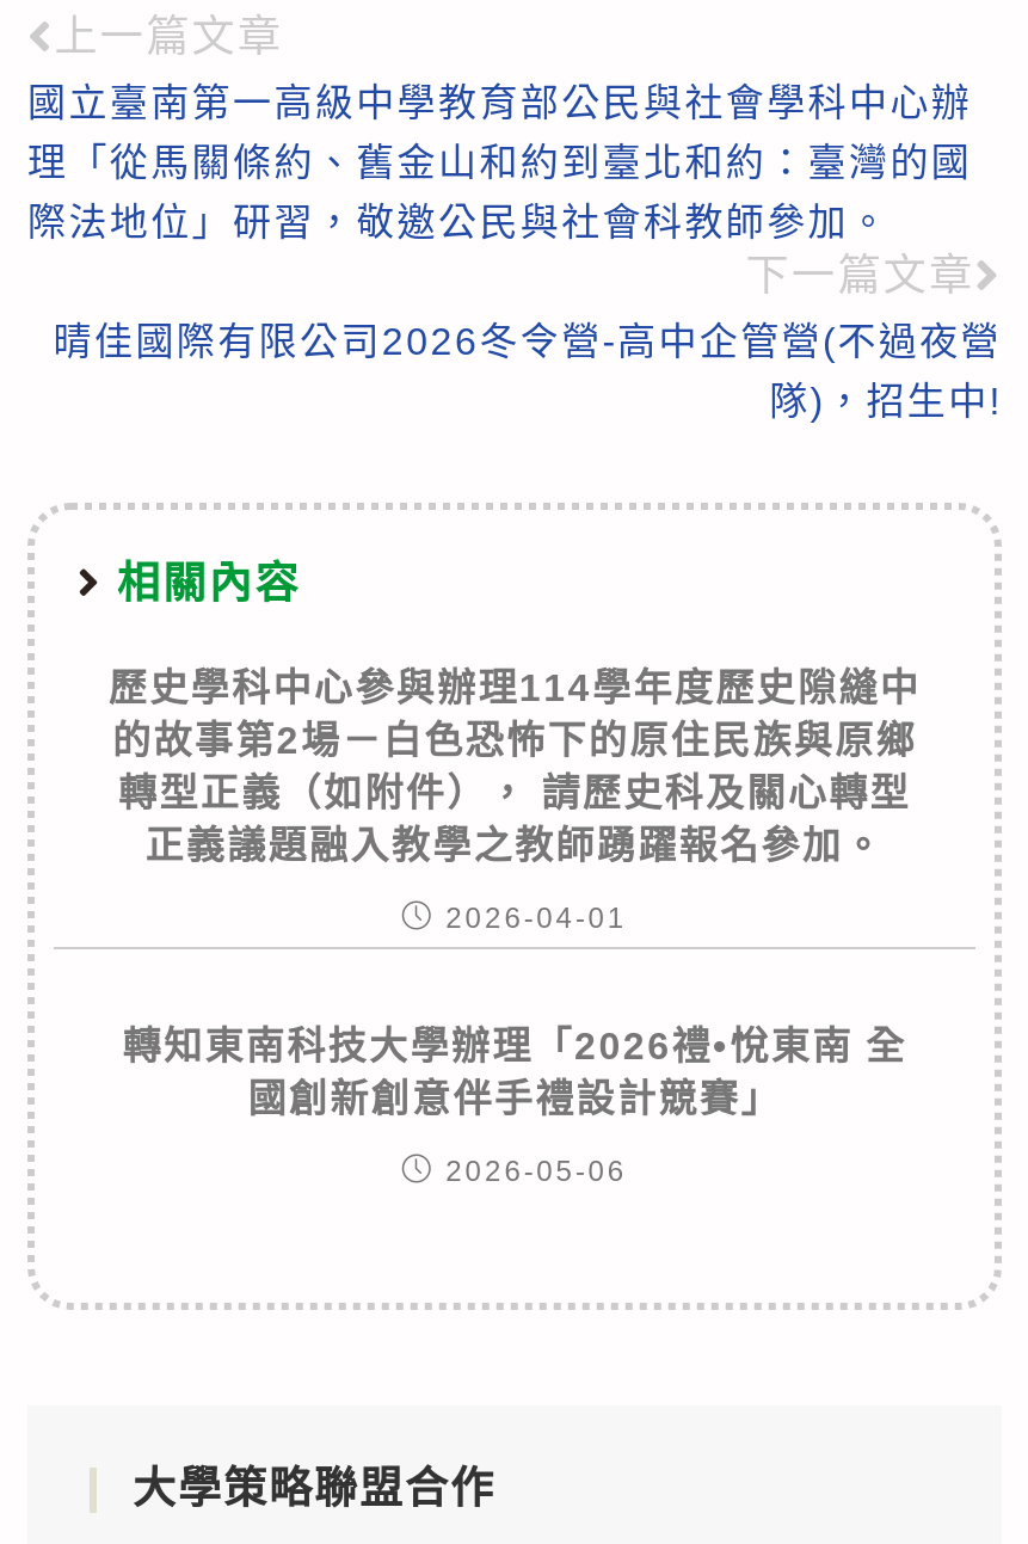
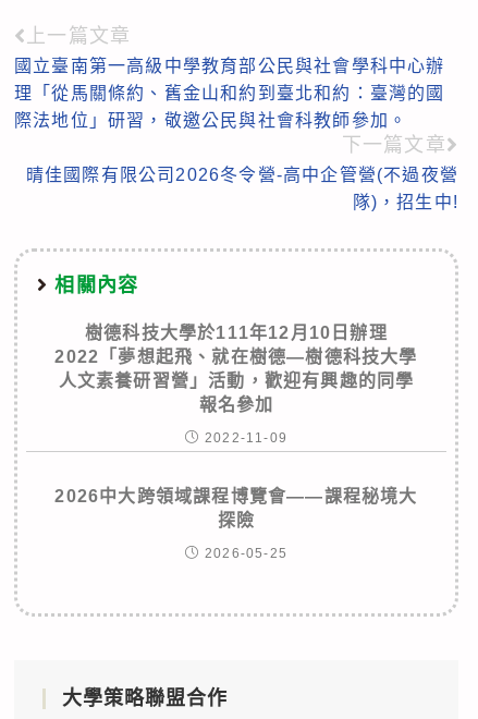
[108,668,921,866] 歷史學科中心參與辦理114學年度歷史隙縫中 | 的故事第2場－白色恐怖下的原住民族與原鄉 | 轉型正義（如附件）， 請歷史科及關心轉型 | 正義議題融入教學之教師踴躍報名參加。 -> [55,323,418,414] 樹德科技大學於111年12月10日辦理 | 2022「夢想起飛、就在樹德—樹德科技大學 | 人文素養研習營」活動，歡迎有興趣的同學 | 報名參加
[446,902,627,936] 2026-04-01 -> [205,430,288,445] 2022-11-09
[123,1026,907,1120] 轉知東南科技大學辦理「2026禮•悅東南 全 | 國創新創意伴手禮設計競賽」 -> [55,487,418,529] 2026中大跨領域課程博覽會——課程秘境大 | 探險
[446,1155,627,1189] 2026-05-06 -> [205,546,288,561] 2026-05-25

